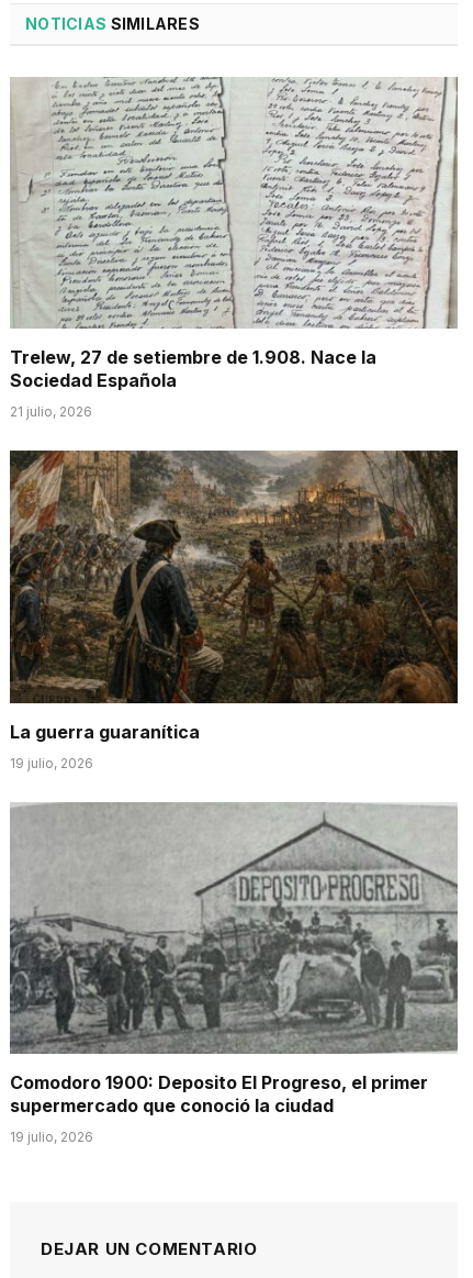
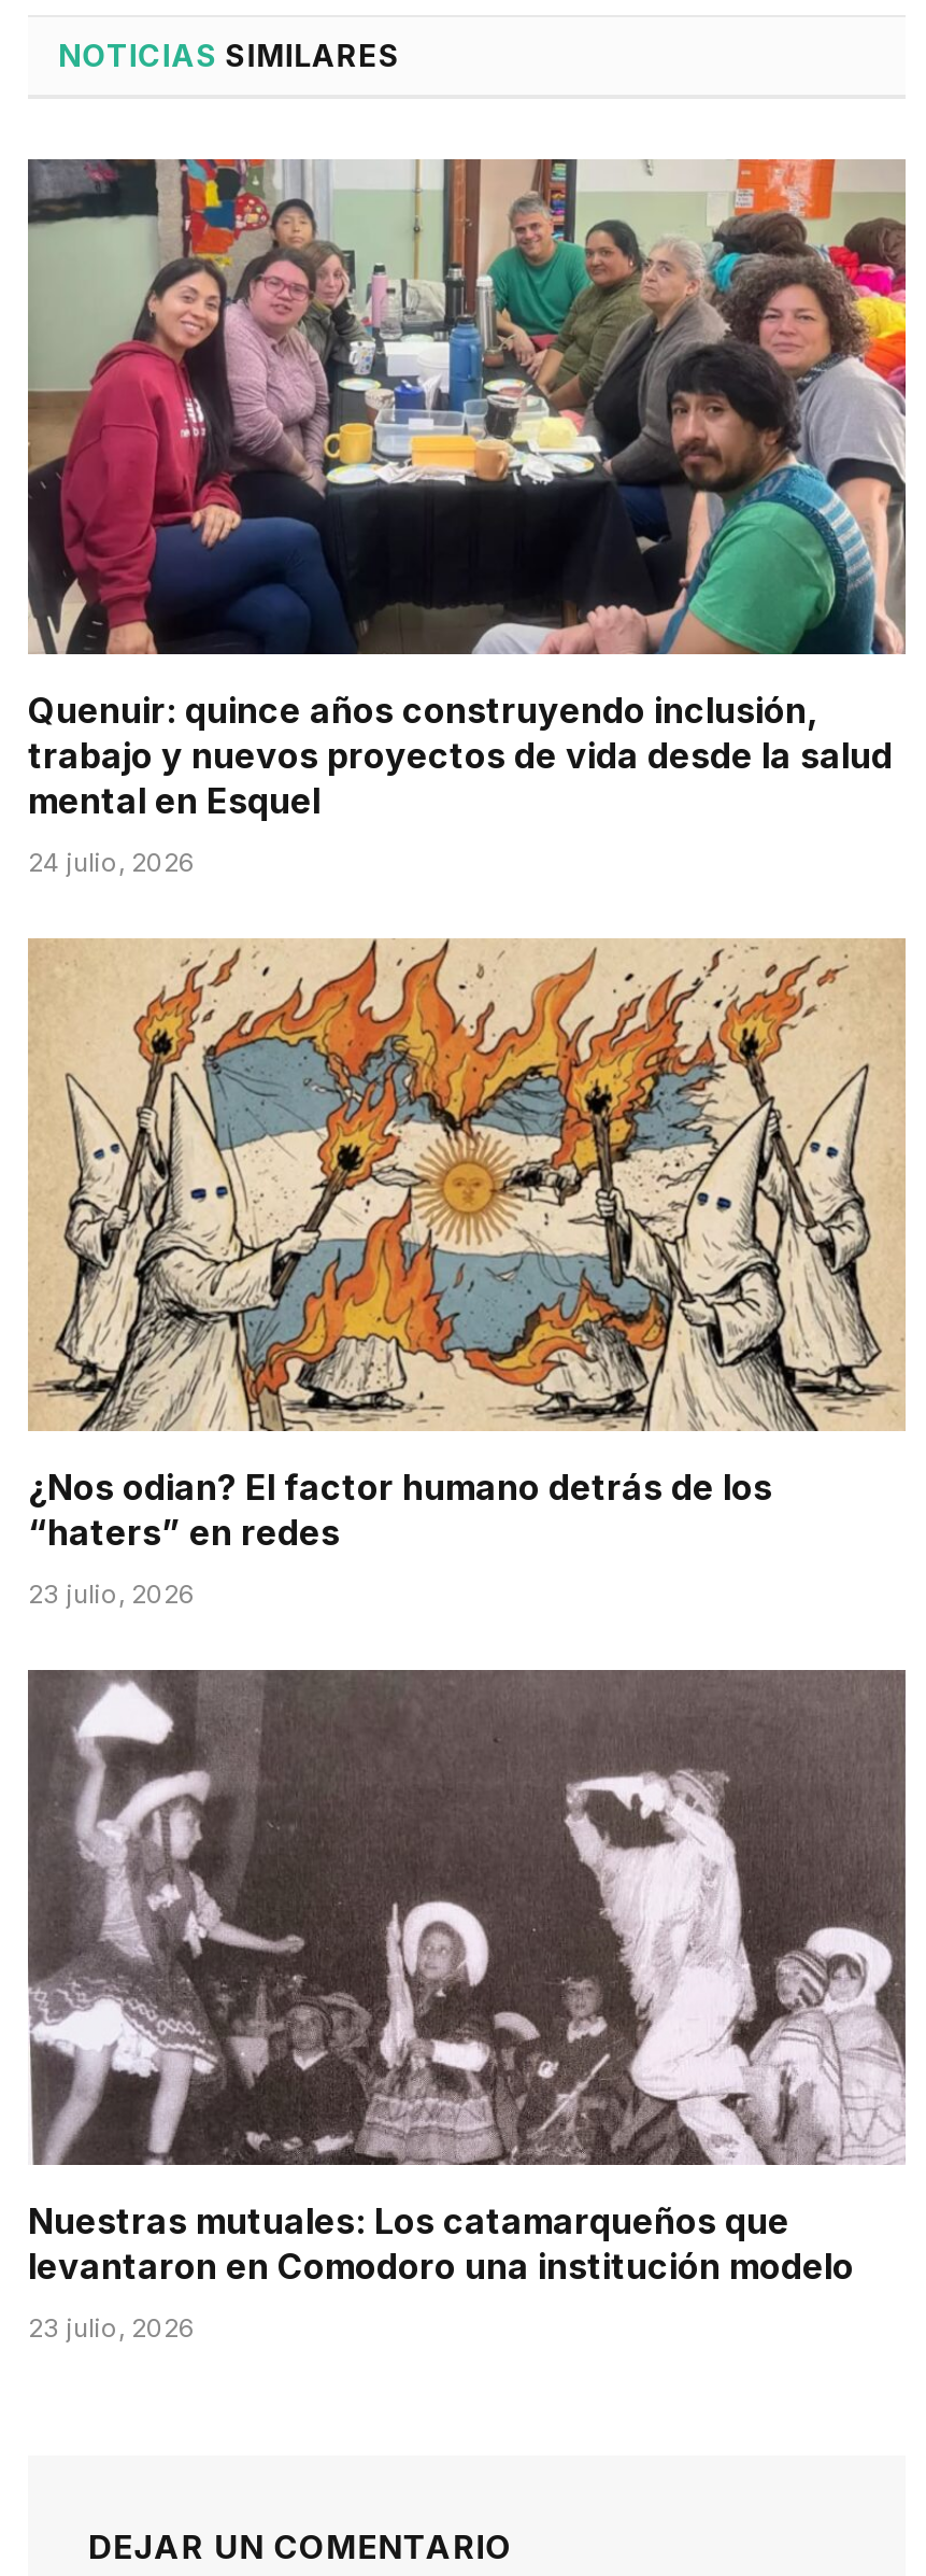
[10,77,458,391] [image] | Trelew, 27 de setiembre de 1.908. Nace la | Sociedad Española -> [28,158,908,821] [image] | Quenuir: quince años construyendo inclusión, | trabajo y nuevos proyectos de vida desde la salud | mental en Esquel
[10,404,92,420] 21 julio, 2026 -> [28,845,196,877] 24 julio, 2026
[9,449,459,743] [image] | La guerra guaranítica -> [28,937,906,1554] [image] | ¿Nos odian? El factor humano detrás de los | “haters” en redes
[10,755,93,771] 19 julio, 2026 -> [28,1578,196,1610] 23 julio, 2026
[10,802,458,1117] [image] | Comodoro 1900: Deposito El Progreso, el primer | supermercado que conoció la ciudad -> [28,1669,906,2287] [image] | Nuestras mutuales: Los catamarqueños que | levantaron en Comodoro una institución modelo
[10,1129,93,1145] 19 julio, 2026 -> [28,2311,196,2343] 23 julio, 2026

